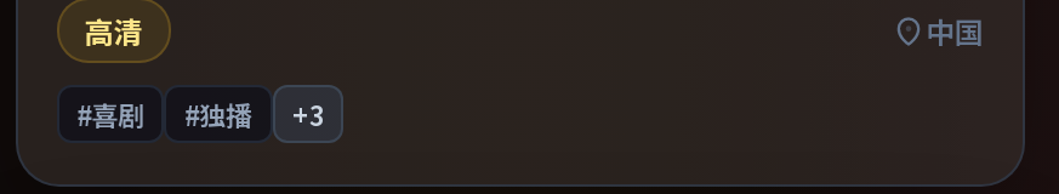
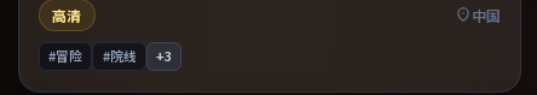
[77,93,253,132] #喜剧 | #独播 -> [49,46,136,65] #冒险 | #院线

